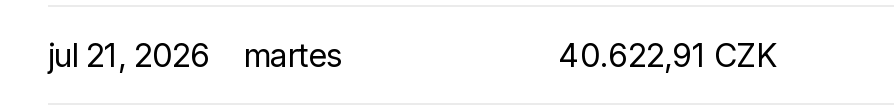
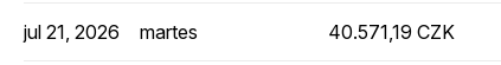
[558,35,778,75] 40.622,91 CZK -> [328,20,455,44] 40.571,19 CZK

